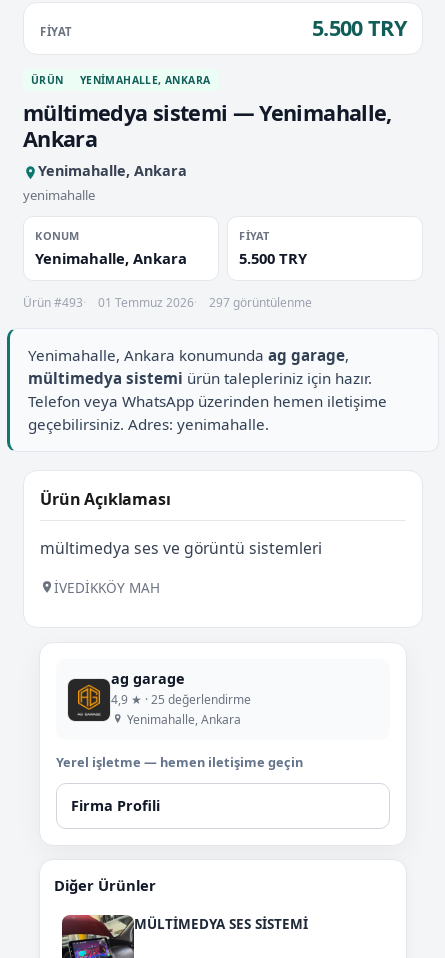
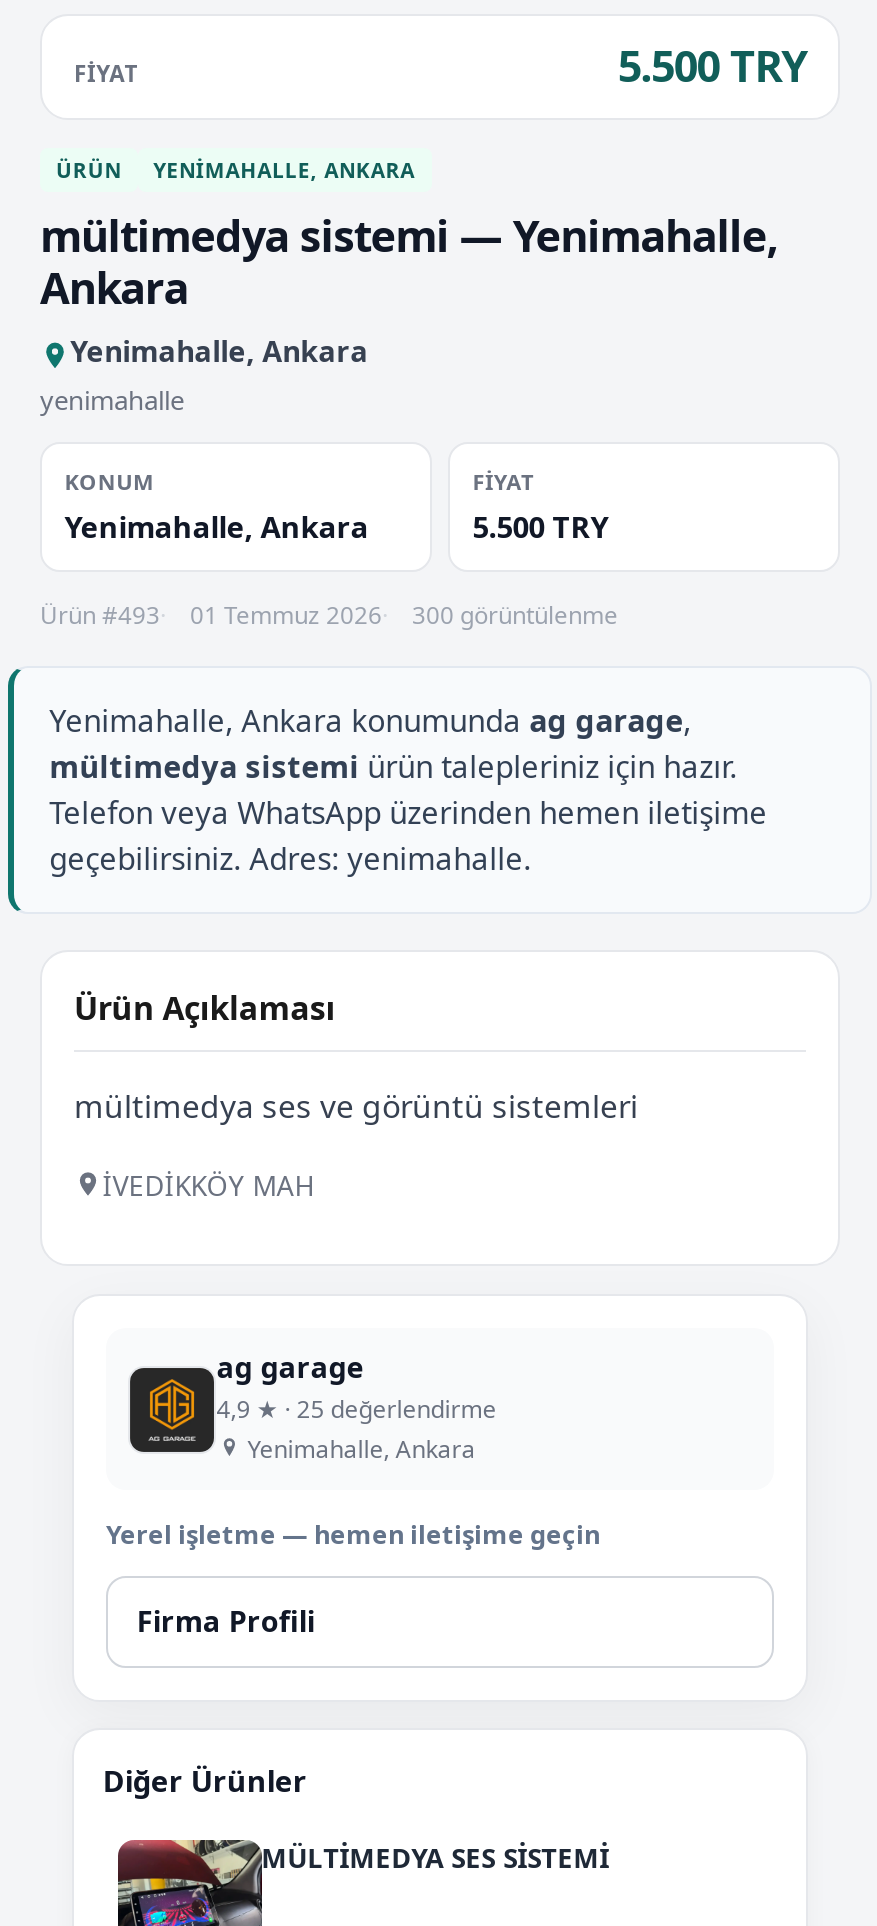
[209,294,312,311] 297 görüntülenme -> [412,598,618,632] 300 görüntülenme

